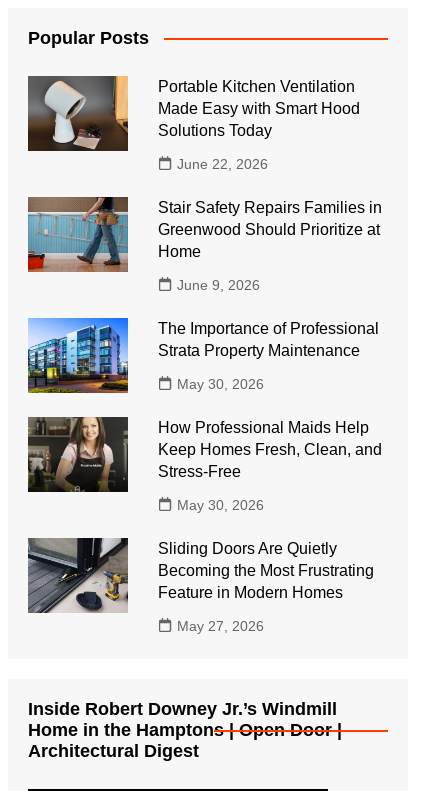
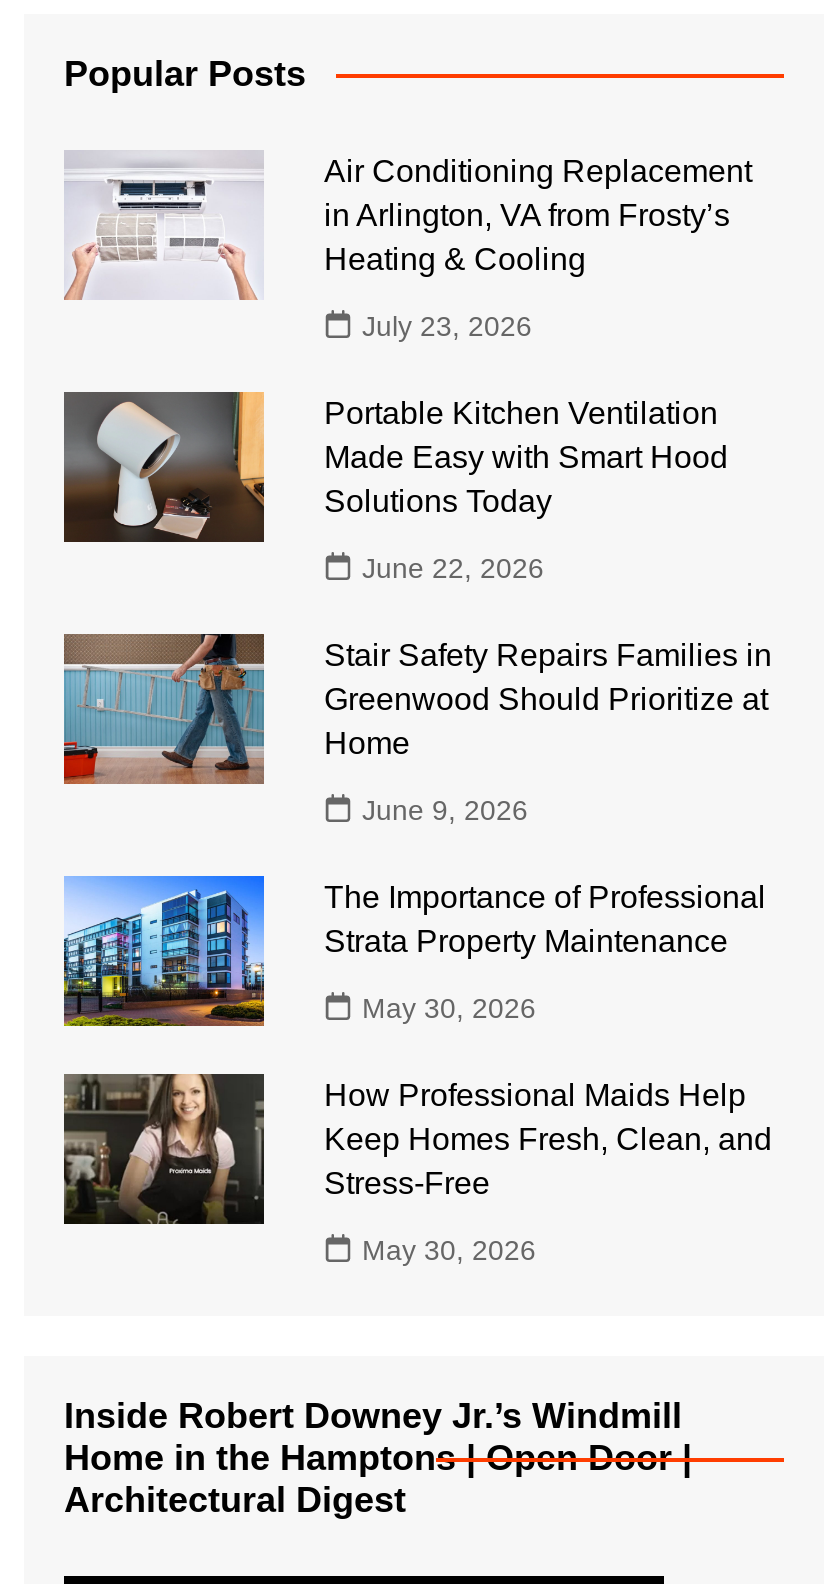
none -> [64,150,752,341] [image] | Air Conditioning Replacement | in Arlington, VA from Frosty’s | Heating & Cooling | July 23, 2026
moved [27,75,382,512] -> [62,390,772,1265]: [image] | Portable Kitchen Ventilation | Made Easy with Smart Hood | ... | Stress-Free | May 30, 2026
[27,537,374,633] [image] | Sliding Doors Are Quietly | Becoming the Most Frustrating | Feature in Modern Homes | May 27, 2026 -> none

